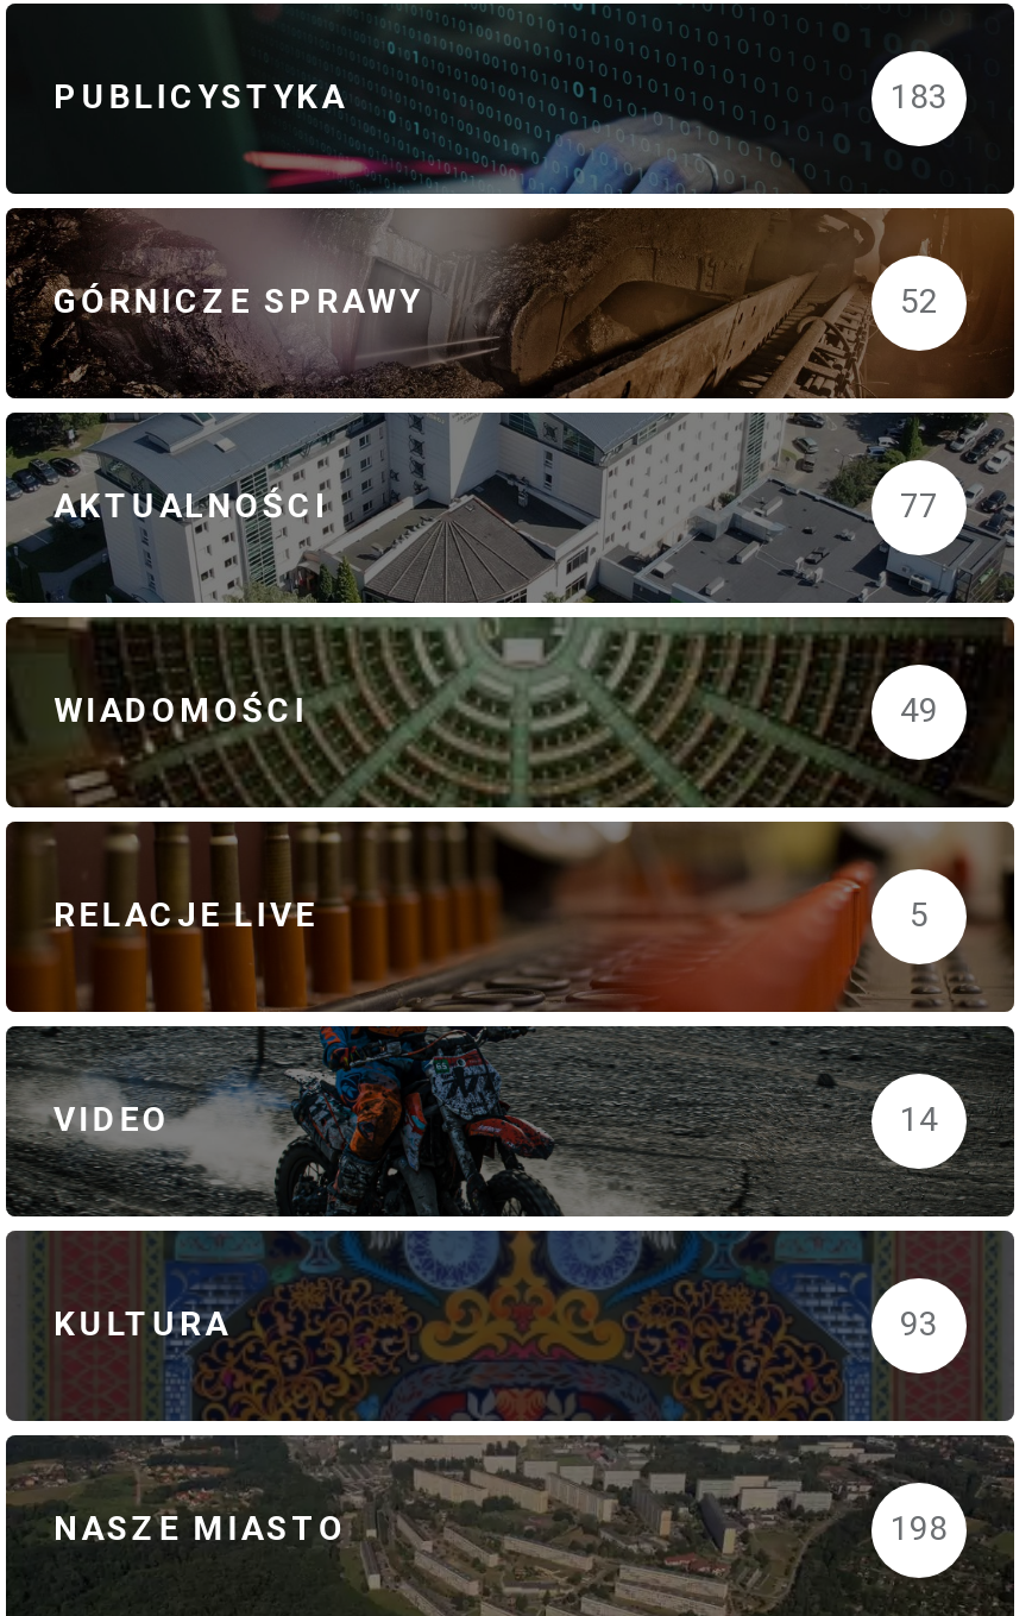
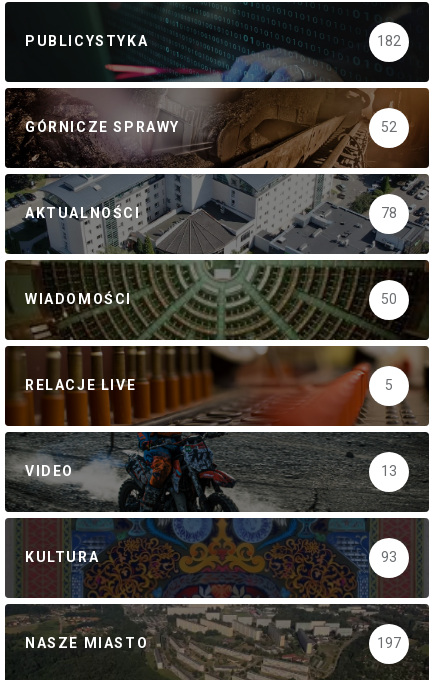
[891,78,948,117] 183 -> [377,33,401,49] 182
[900,488,938,526] 77 -> [381,205,397,221] 78
[900,692,938,730] 49 -> [381,291,397,307] 50
[900,1101,938,1139] 14 -> [381,463,397,479] 13
[891,1510,948,1548] 198 -> [377,635,401,651] 197

